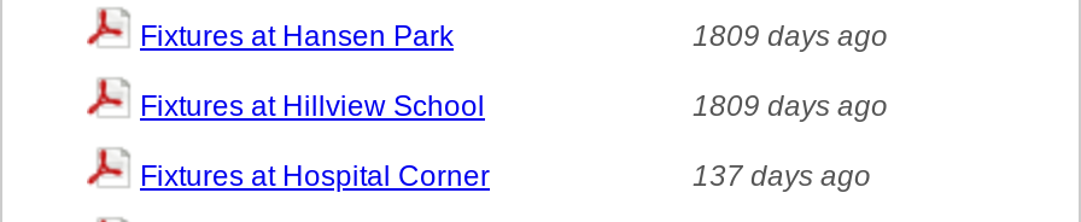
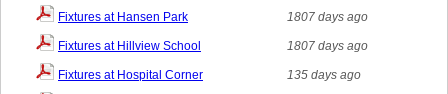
[693,19,888,53] 1809 days ago -> [287,10,368,24] 1807 days ago
[693,89,888,123] 1809 days ago -> [287,39,368,53] 1807 days ago
[693,159,871,193] 137 days ago -> [287,68,361,82] 135 days ago

